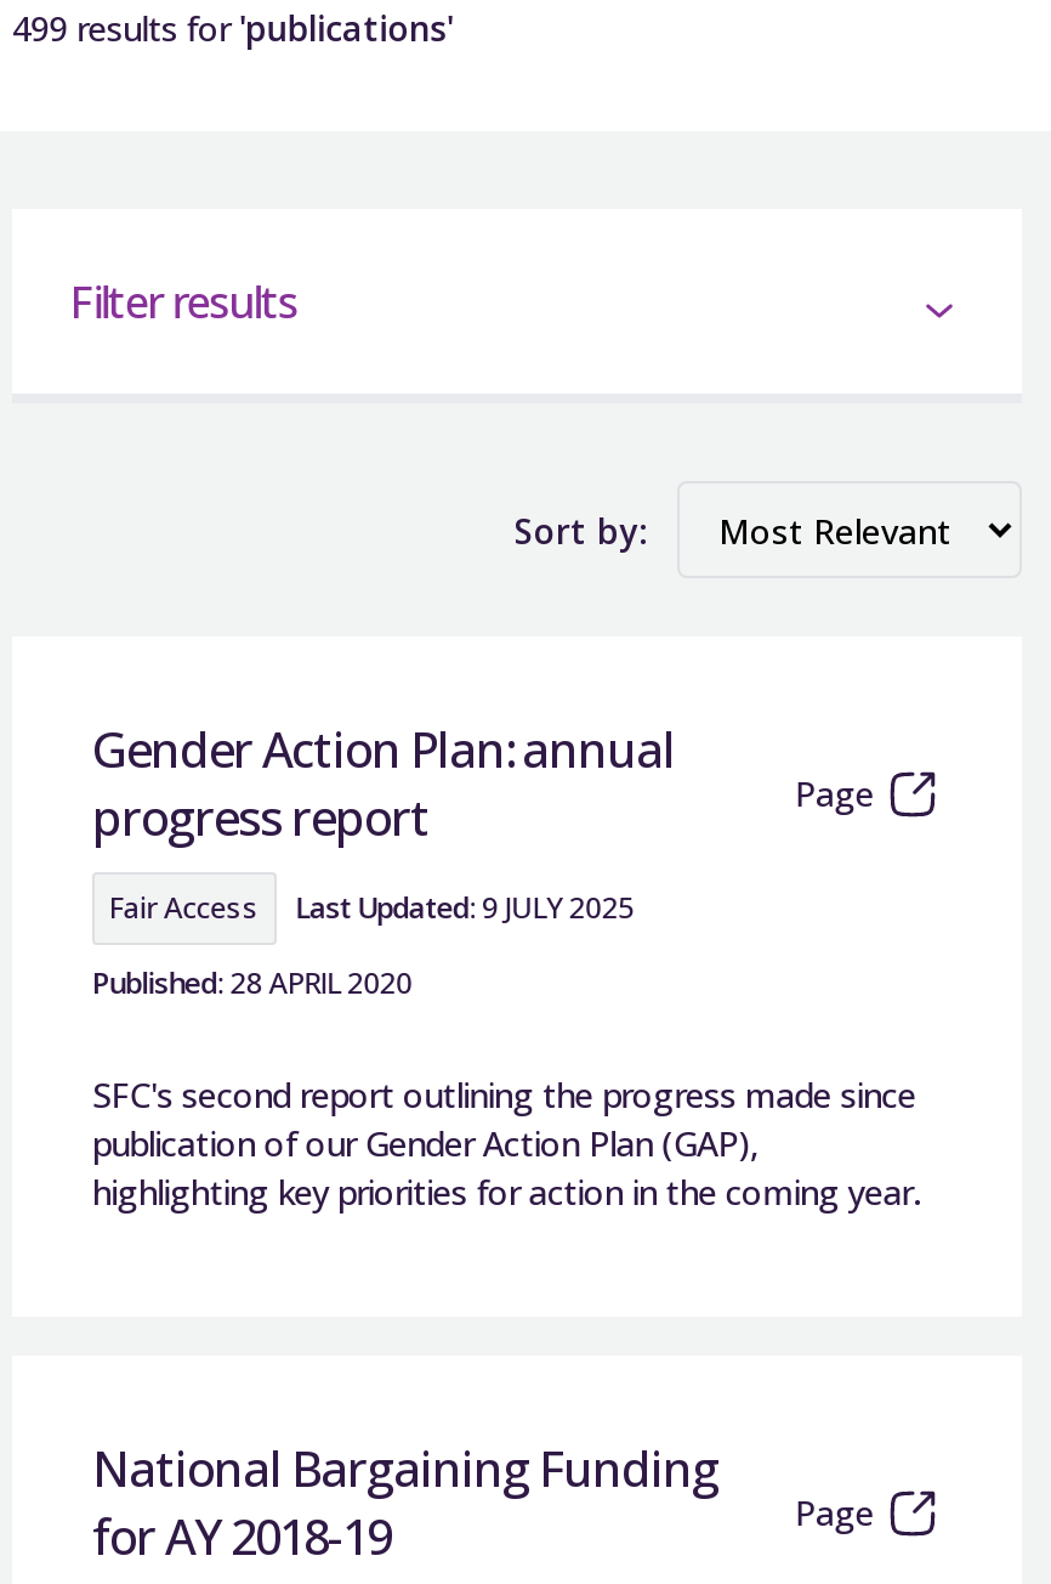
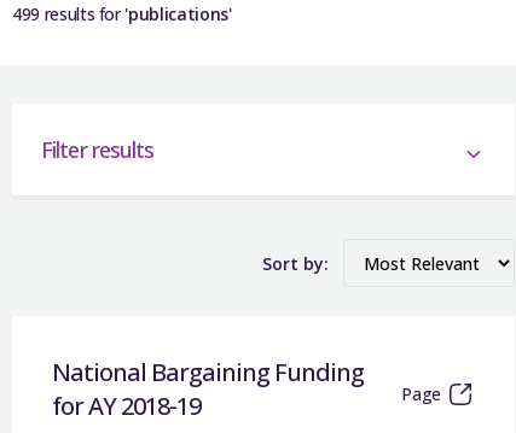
[92,717,919,1215] Gender Action Plan: annual | progress report | Page | Fair Access | Last Updated: 9 JULY 2025 | Published: 28 APRIL 2020 | SFC's second report outlining the progress made since | publication of our Gender Action Plan (GAP), | highlighting key priorities for action in the coming year. -> none

